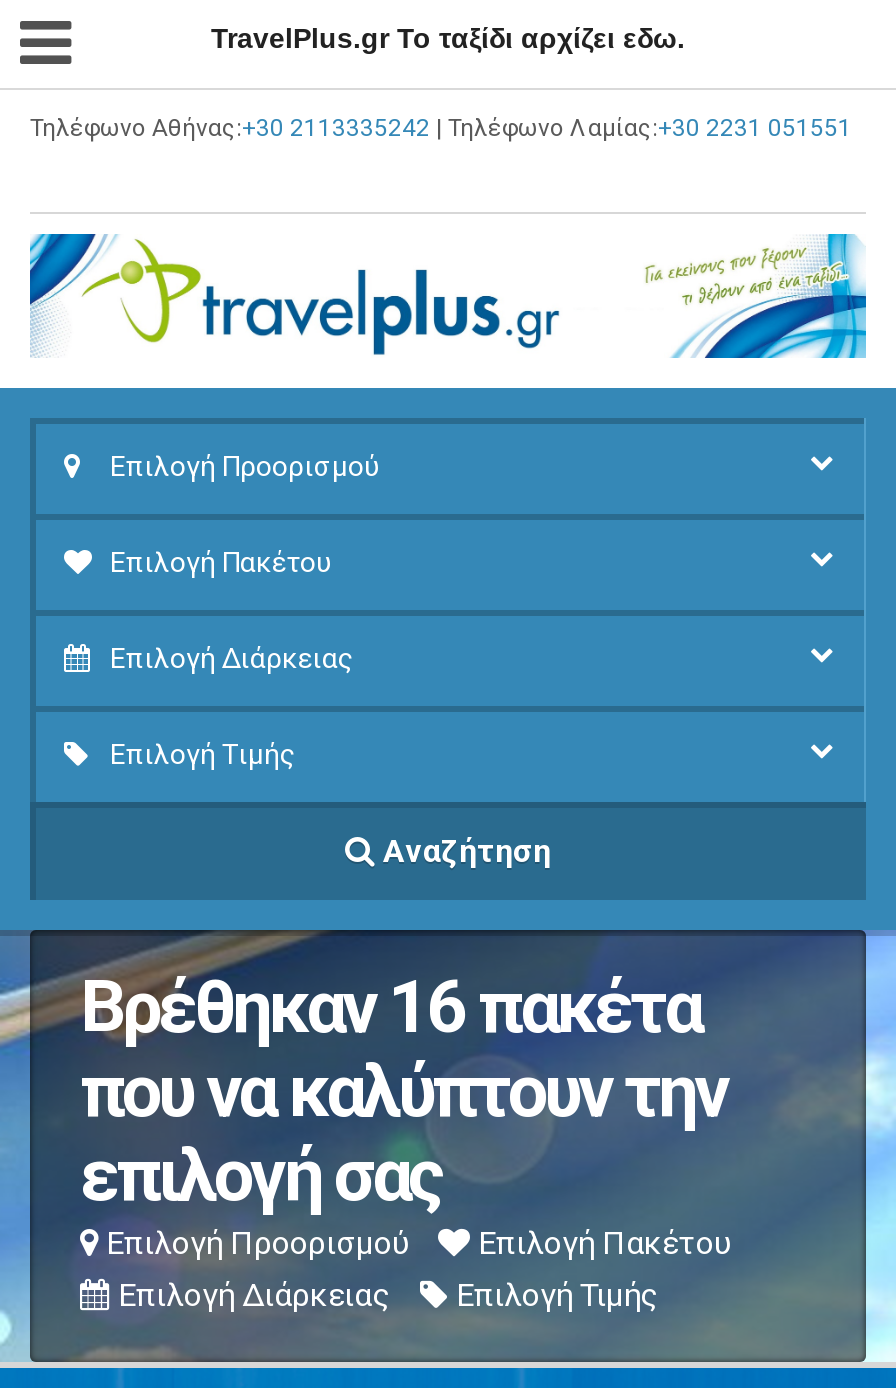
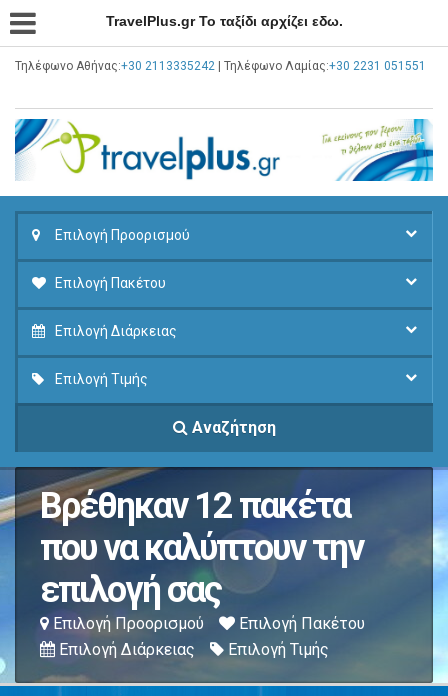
[80,965,700,1049] Βρέθηκαν 16 πακέτα -> [40,485,350,527] Βρέθηκαν 12 πακέτα

